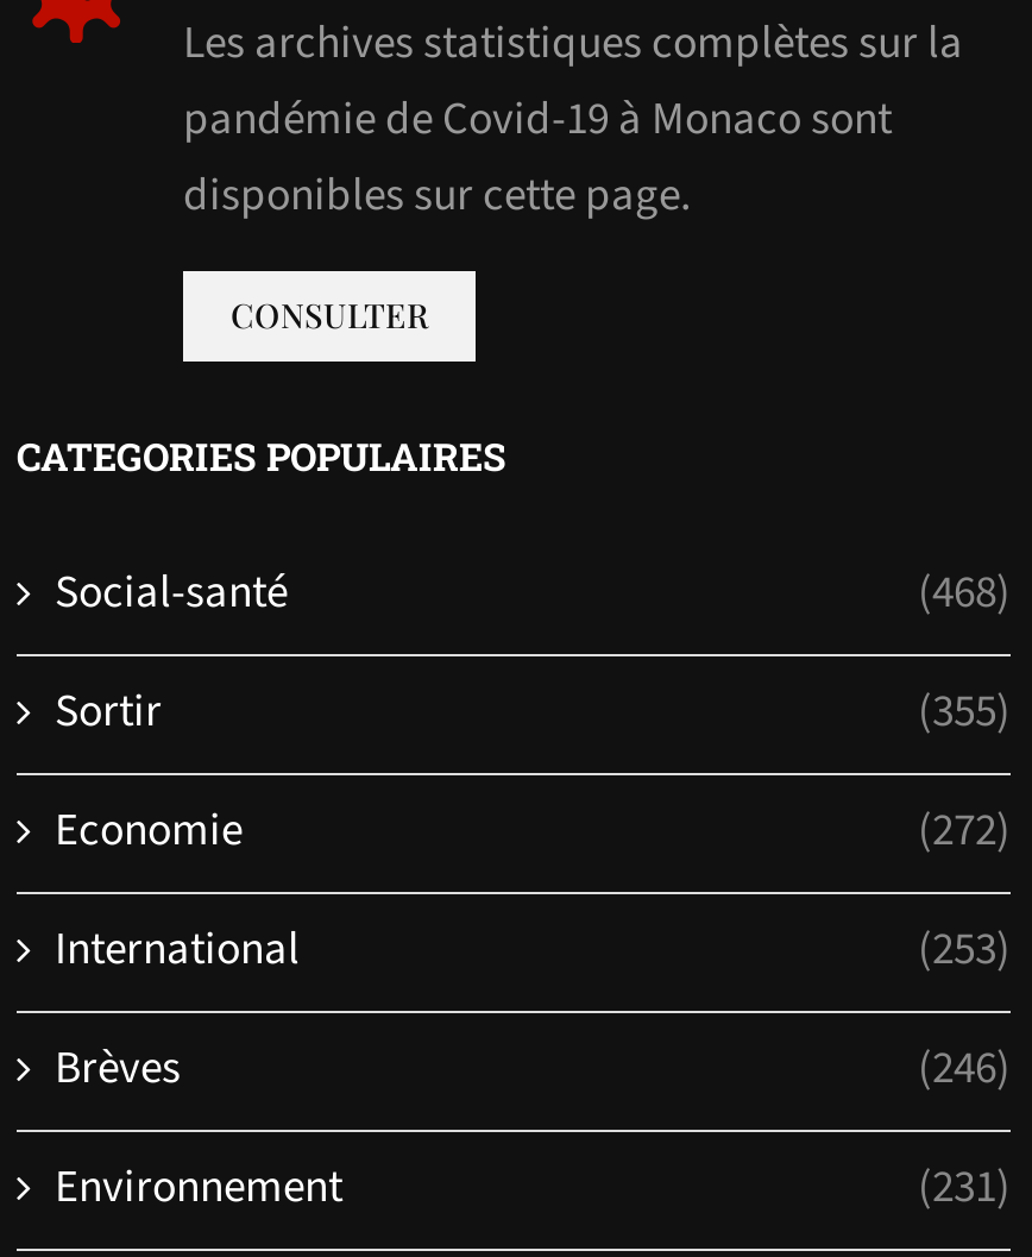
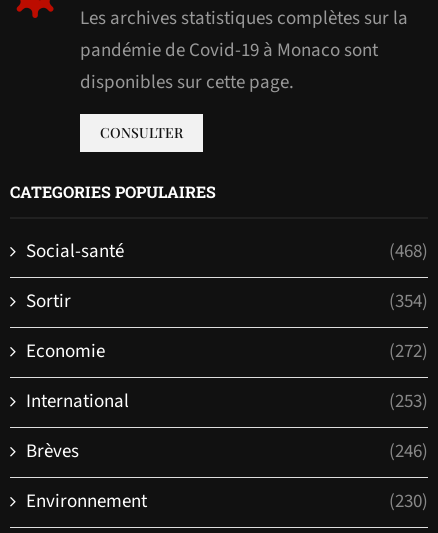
[918,681,1011,745] (355) -> [389,288,428,315] (354)
[918,1157,1011,1221] (231) -> [389,488,428,515] (230)

